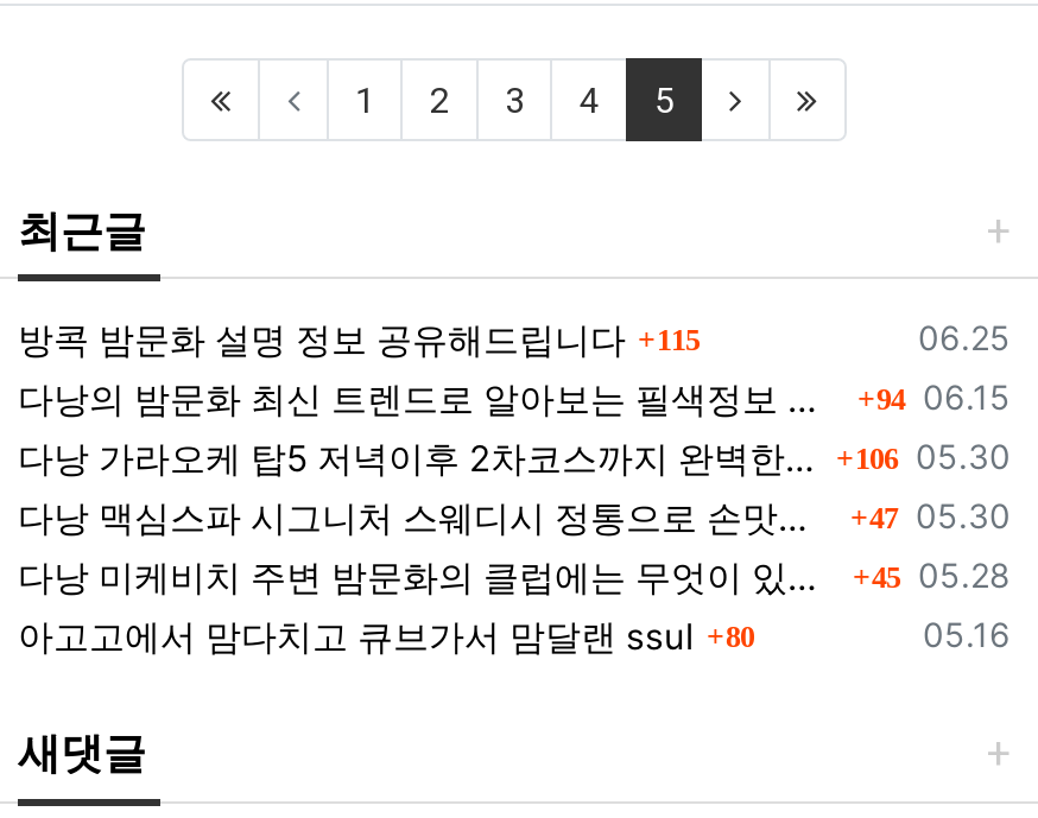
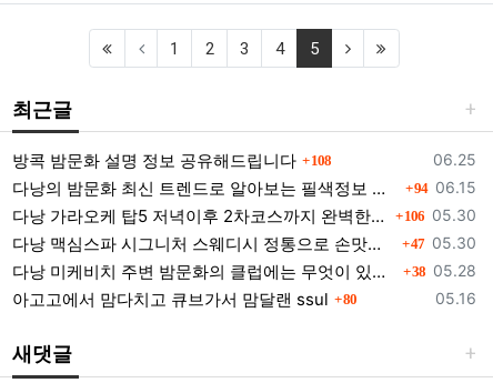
[657,323,700,356] 115 -> [311,153,331,168] 108
[872,560,900,594] 45 -> [411,264,425,279] 38

